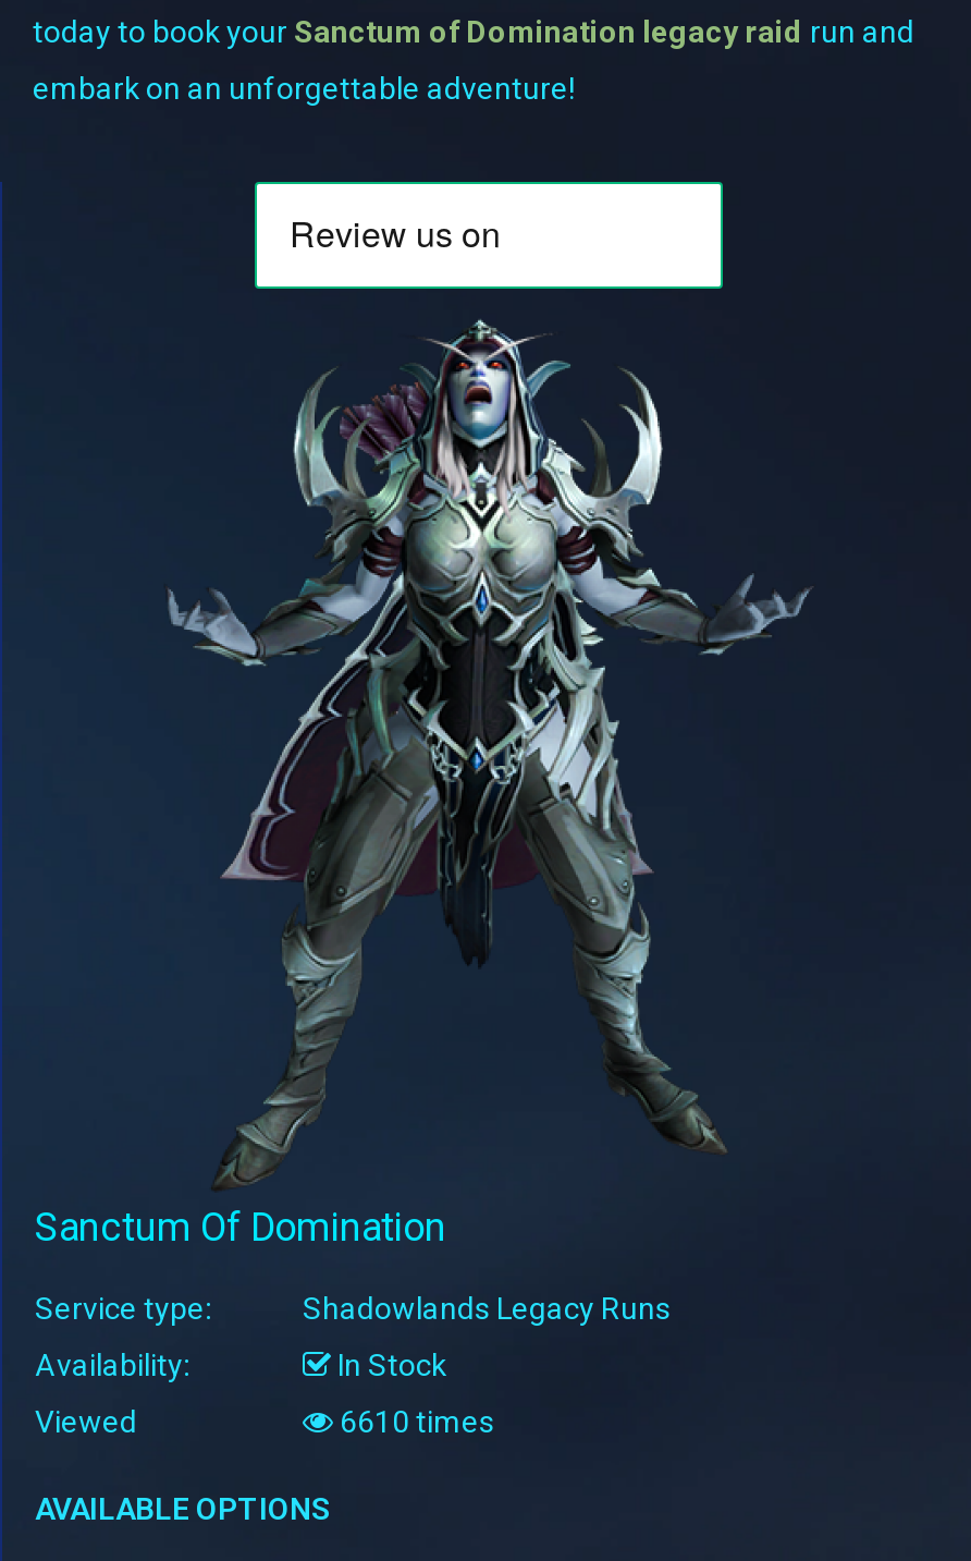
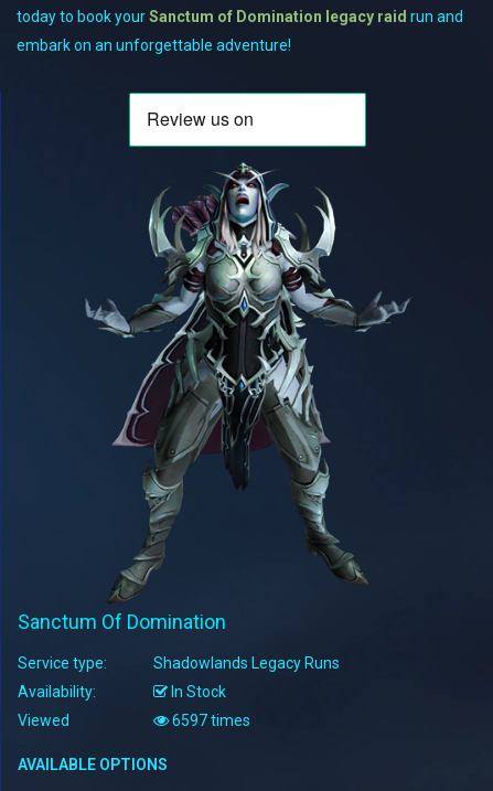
[333,1404,494,1439] 6610 times -> [169,712,250,729] 6597 times

